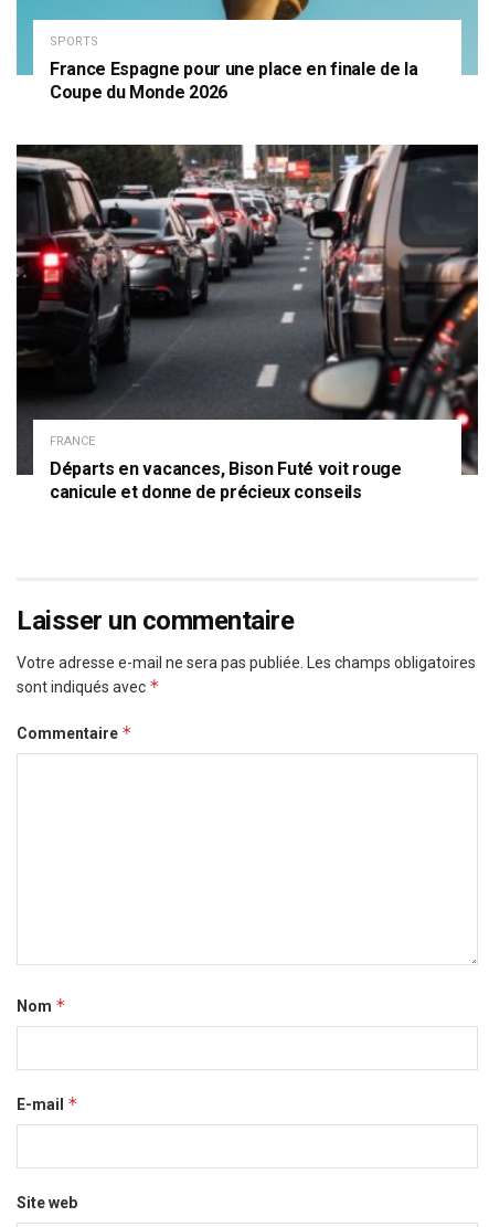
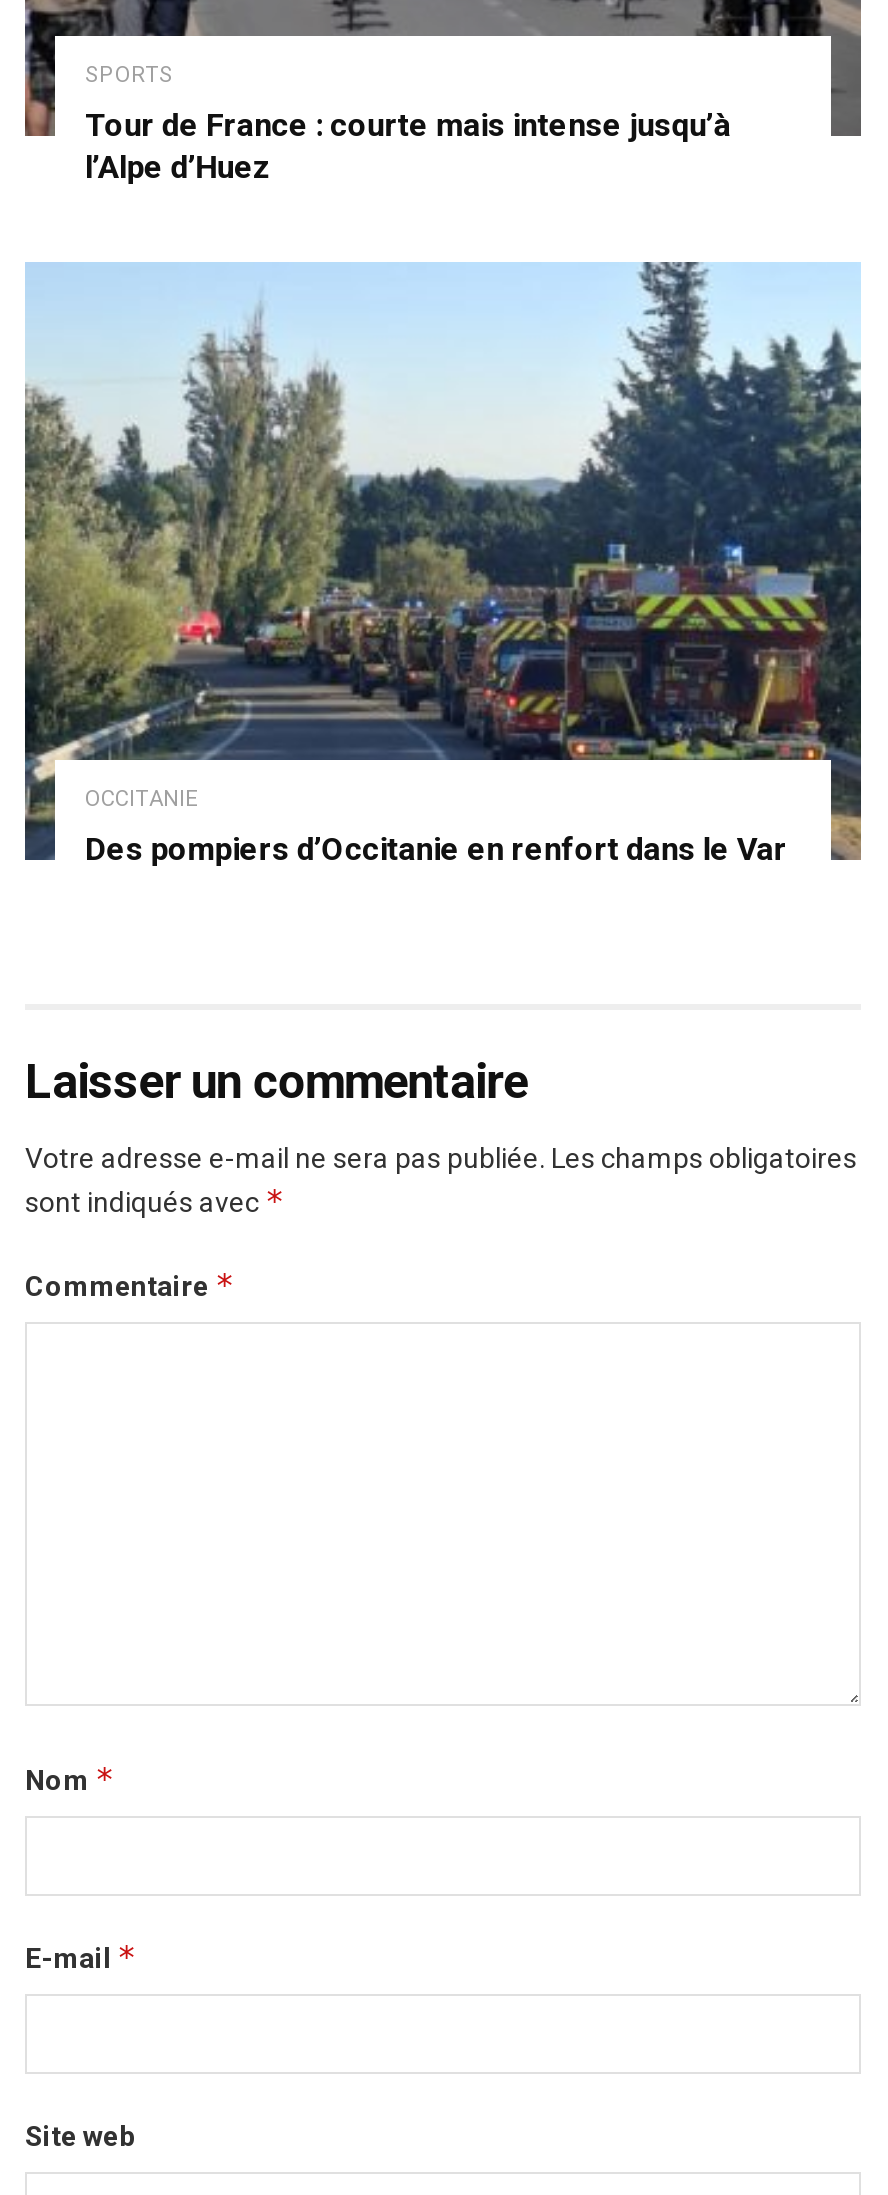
[50,59,418,103] France Espagne pour une place en finale de la | Coupe du Monde 2026 -> [85,106,731,186] Tour de France : courte mais intense jusqu’à | l’Alpe d’Huez
[15,144,479,475] [image] | FRANCE -> [23,260,863,860] [image] | OCCITANIE
[50,458,401,502] Départs en vacances, Bison Futé voit rouge | canicule et donne de précieux conseils -> [85,830,787,868] Des pompiers d’Occitanie en renfort dans le Var

